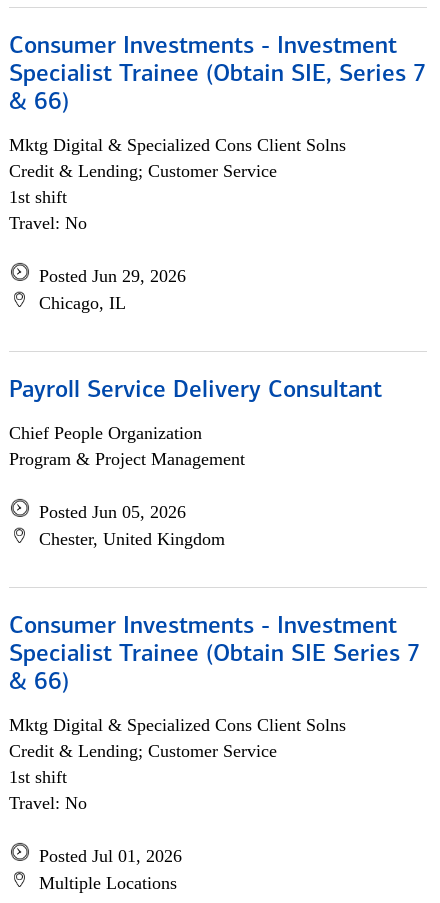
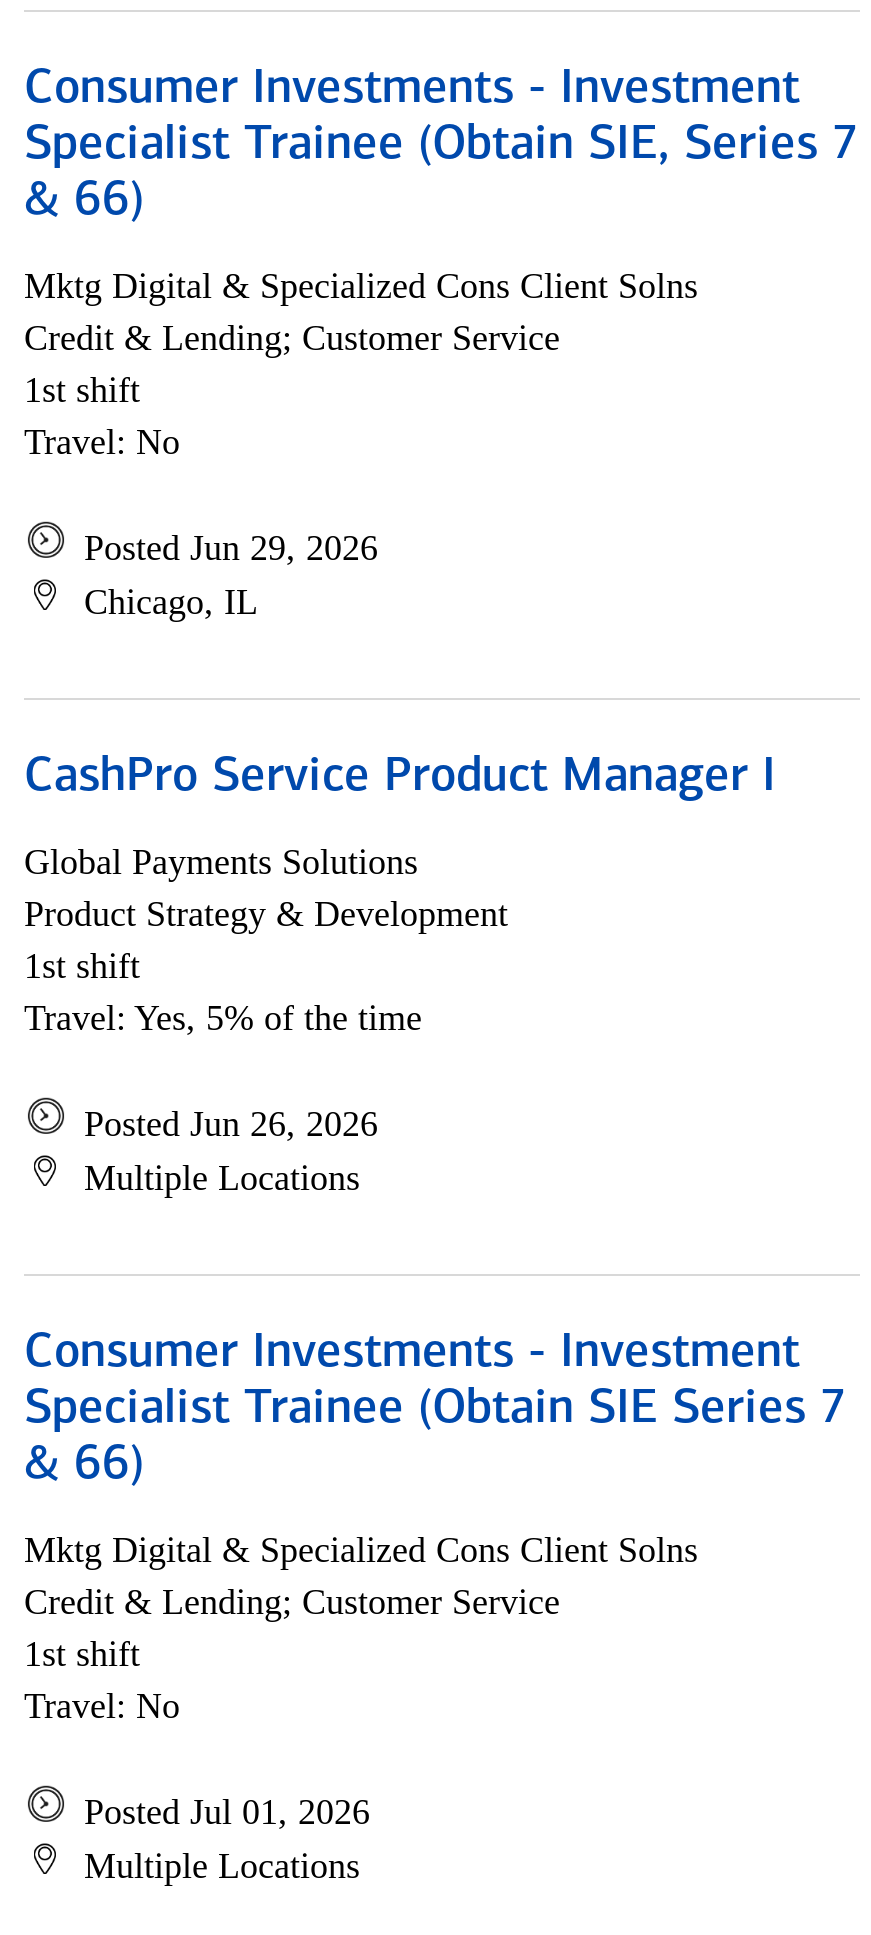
[9,379,382,403] Payroll Service Delivery Consultant -> [24,754,776,802] CashPro Service Product Manager I
[9,423,245,469] Chief People Organization | Program & Project Management -> [24,842,508,1038] Global Payments Solutions | Product Strategy & Development | 1st shift | Travel: Yes, 5% of the time
[39,502,225,549] Posted Jun 05, 2026 | Chester, United Kingdom -> [84,1104,378,1198] Posted Jun 26, 2026 | Multiple Locations

